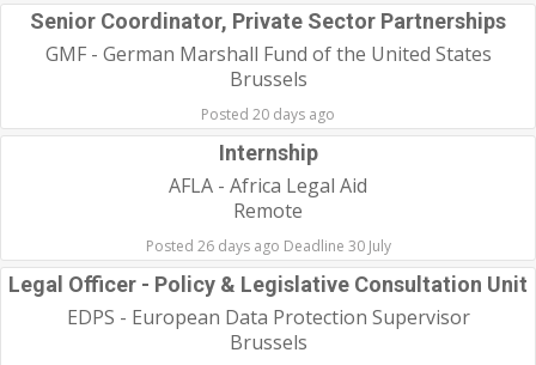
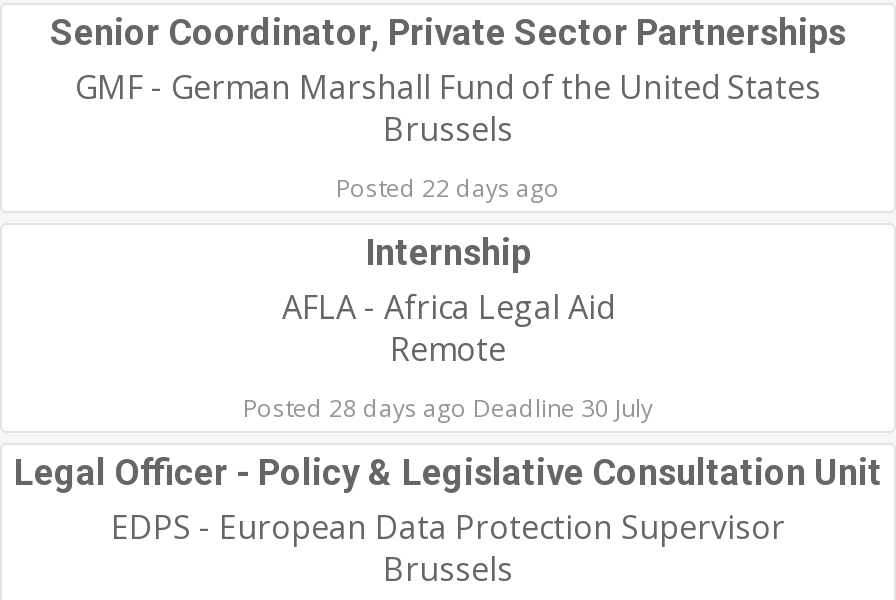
[201,104,335,124] Posted 20 days ago -> [336,171,560,205] Posted 22 days ago
[145,236,391,256] Posted 26 days ago Deadline 30 July -> [243,391,653,425] Posted 28 days ago Deadline 30 July

